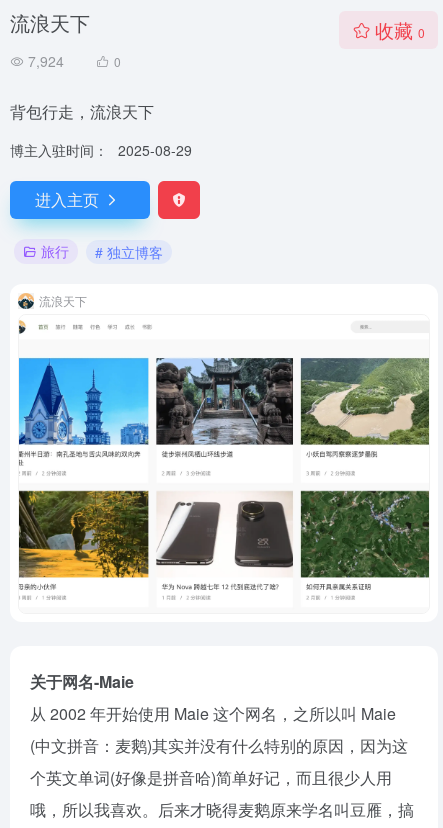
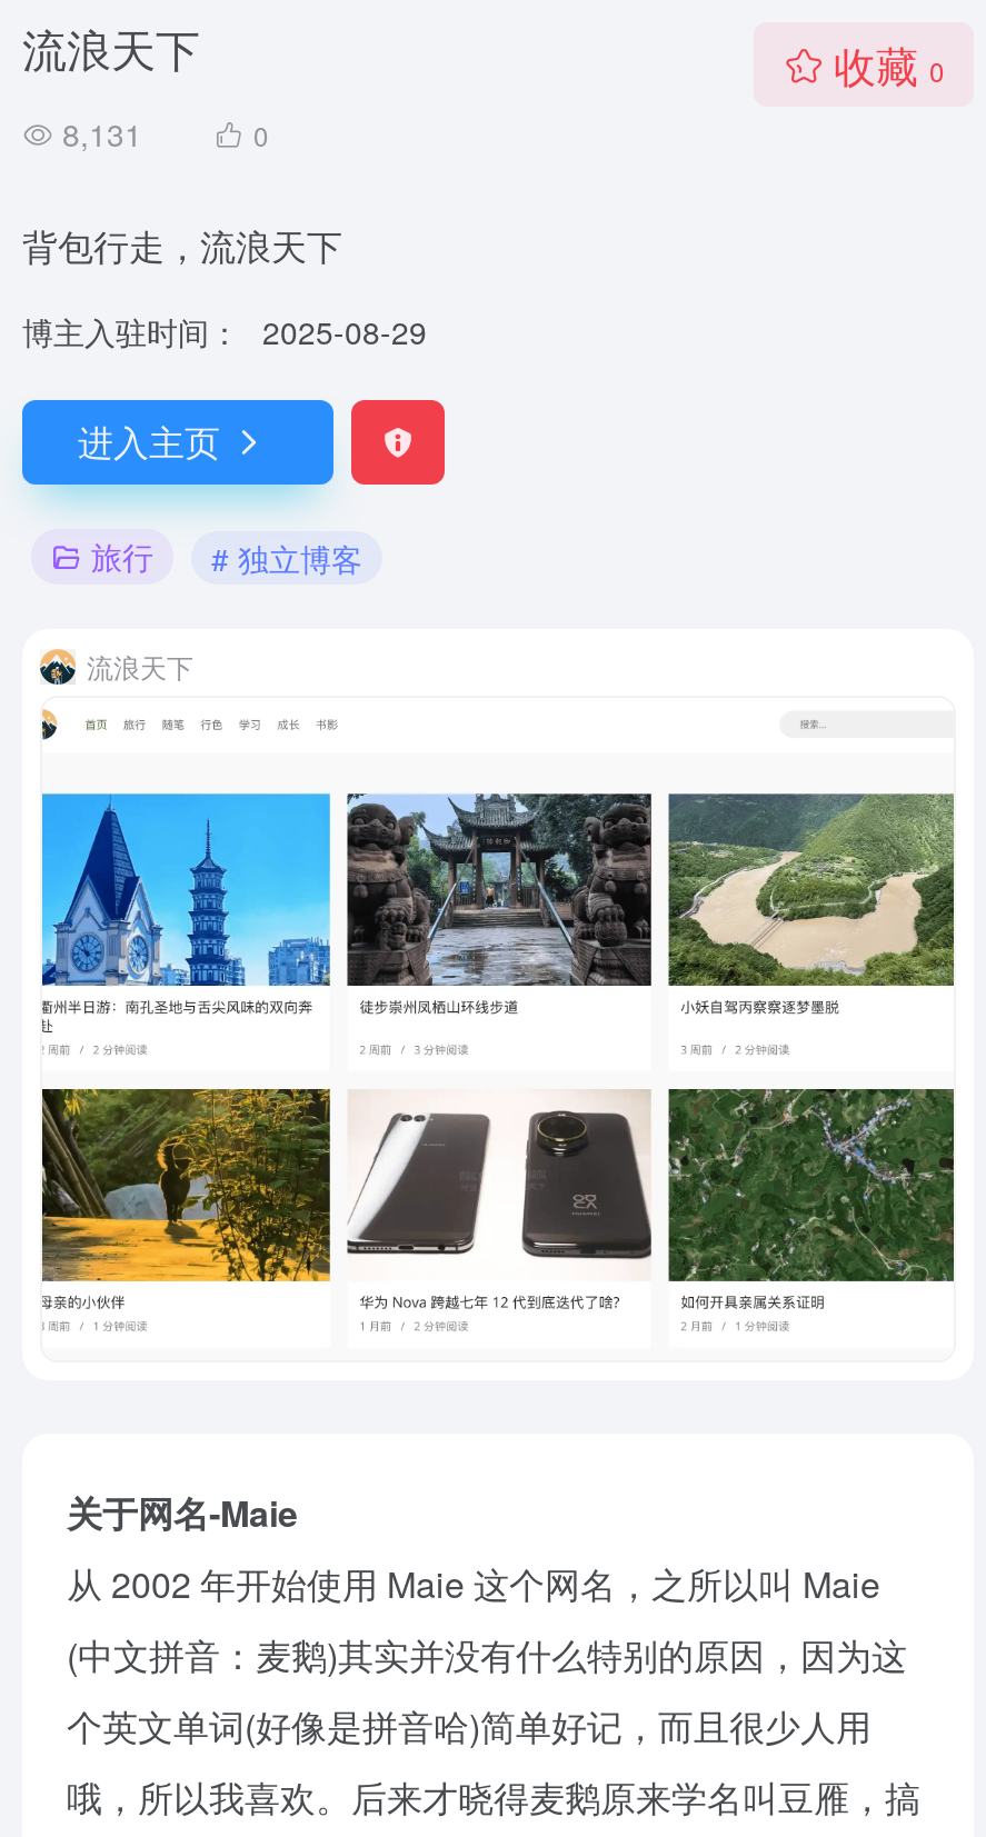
[24,51,64,71] 7,924 -> [53,111,142,156] 8,131

